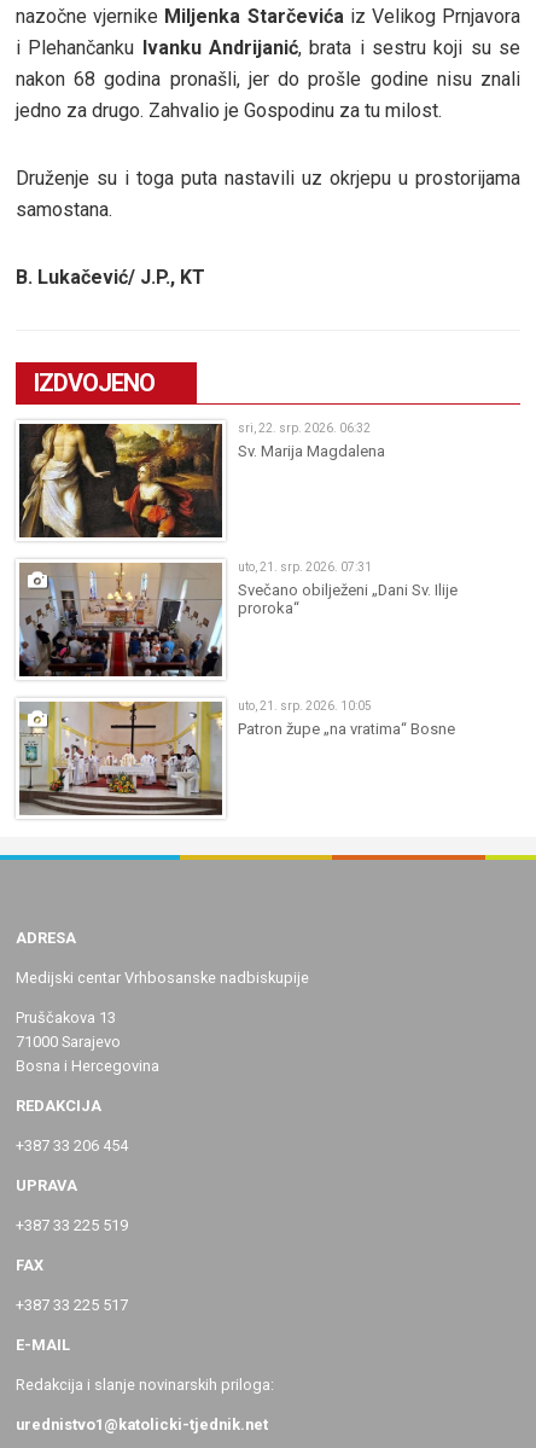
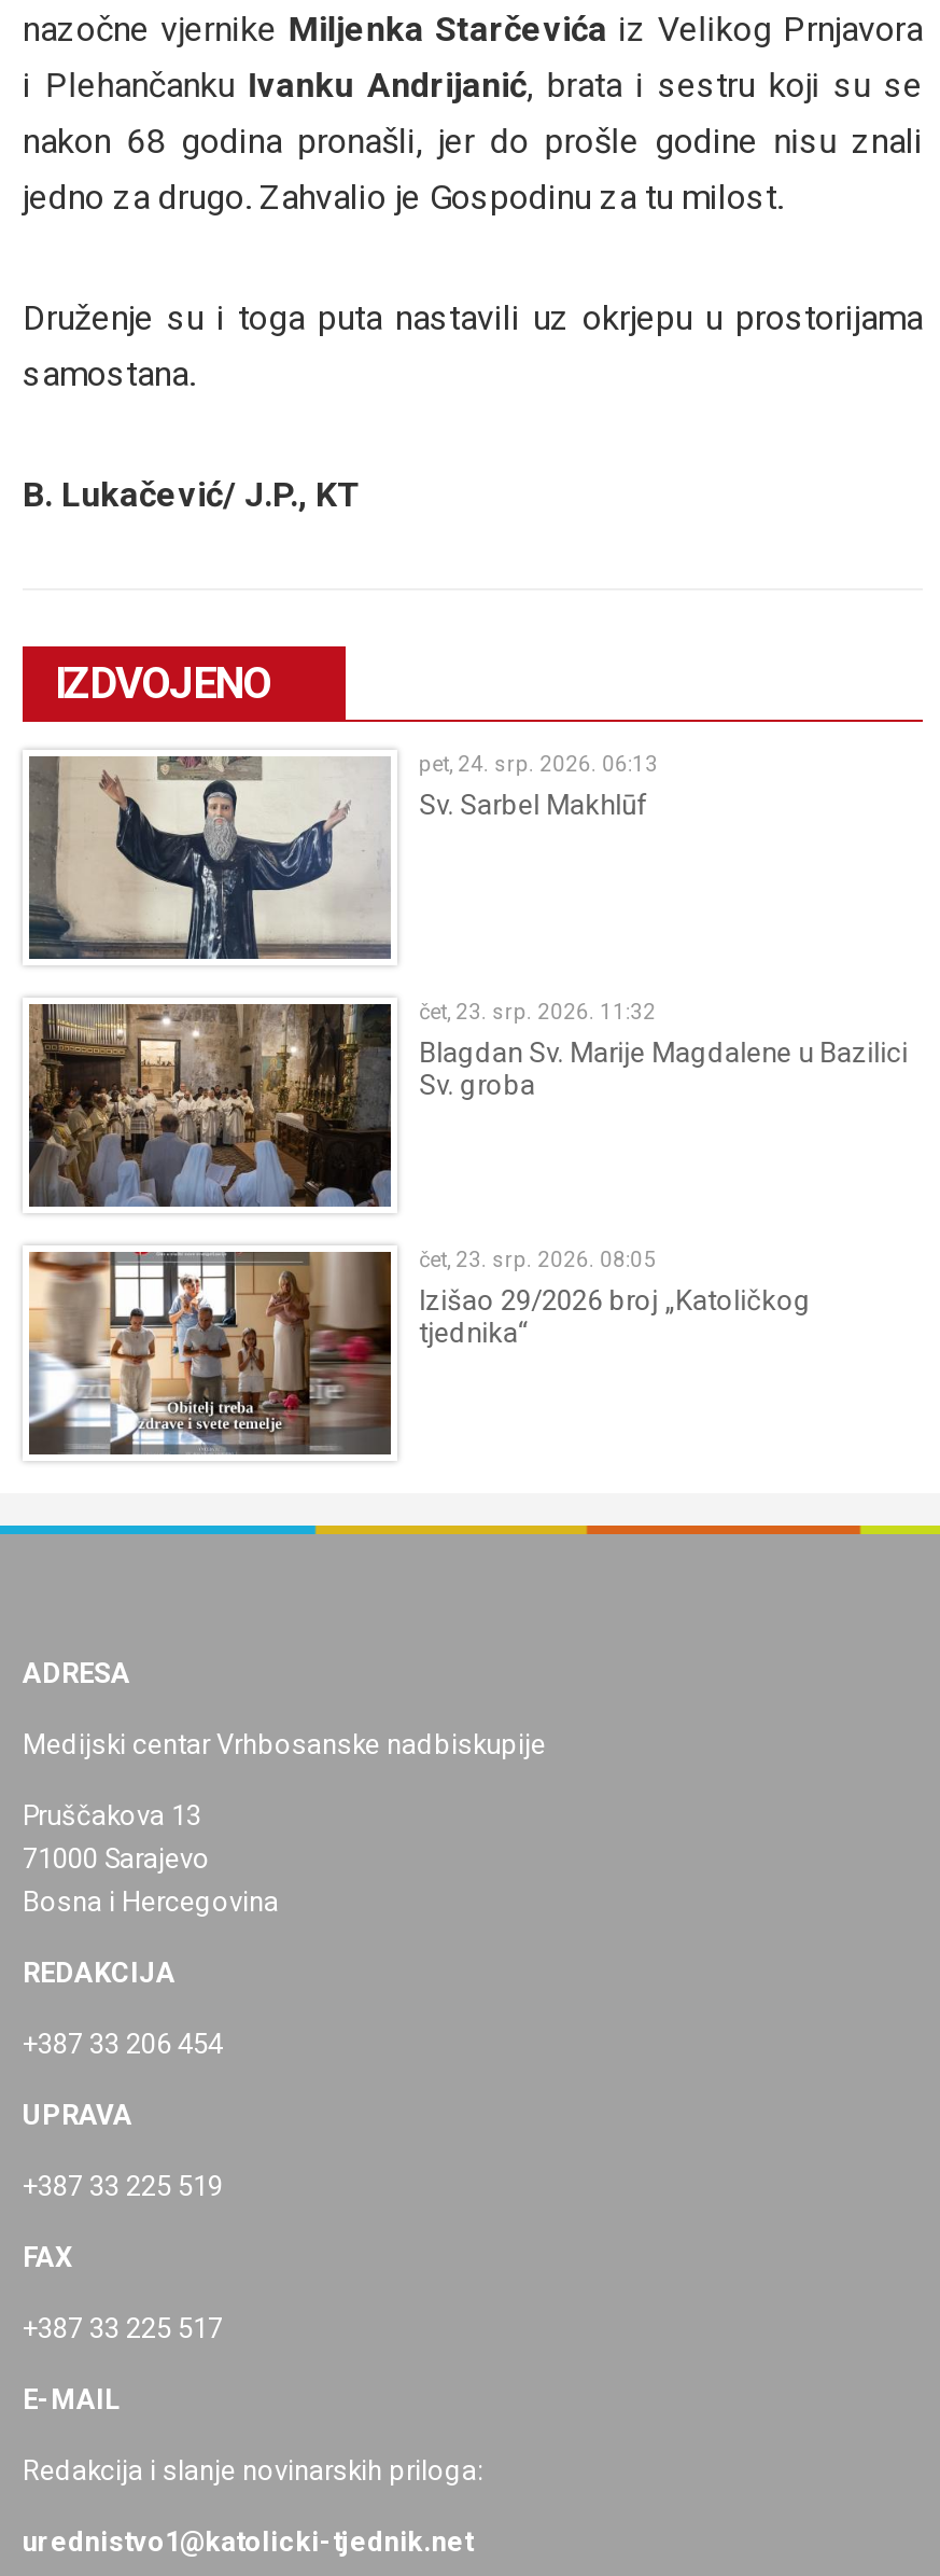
[18,422,385,539] [image] | sri, 22. srp. 2026. 06:32 | Sv. Marija Magdalena -> [27,752,658,961] [image] | pet, 24. srp. 2026. 06:13 | Sv. Sarbel Makhlūf
[19,561,458,678] [image] | uto, 21. srp. 2026. 07:31 | Svečano obilježeni „Dani Sv. Ilije | proroka“ -> [27,1000,908,1209] [image] | čet, 23. srp. 2026. 11:32 | Blagdan Sv. Marije Magdalene u Bazilici | Sv. groba
[19,699,455,816] [image] | uto, 21. srp. 2026. 10:05 | Patron župe „na vratima“ Bosne -> [29,1248,811,1457] [image] | čet, 23. srp. 2026. 08:05 | Izišao 29/2026 broj „Katoličkog | tjednika“

